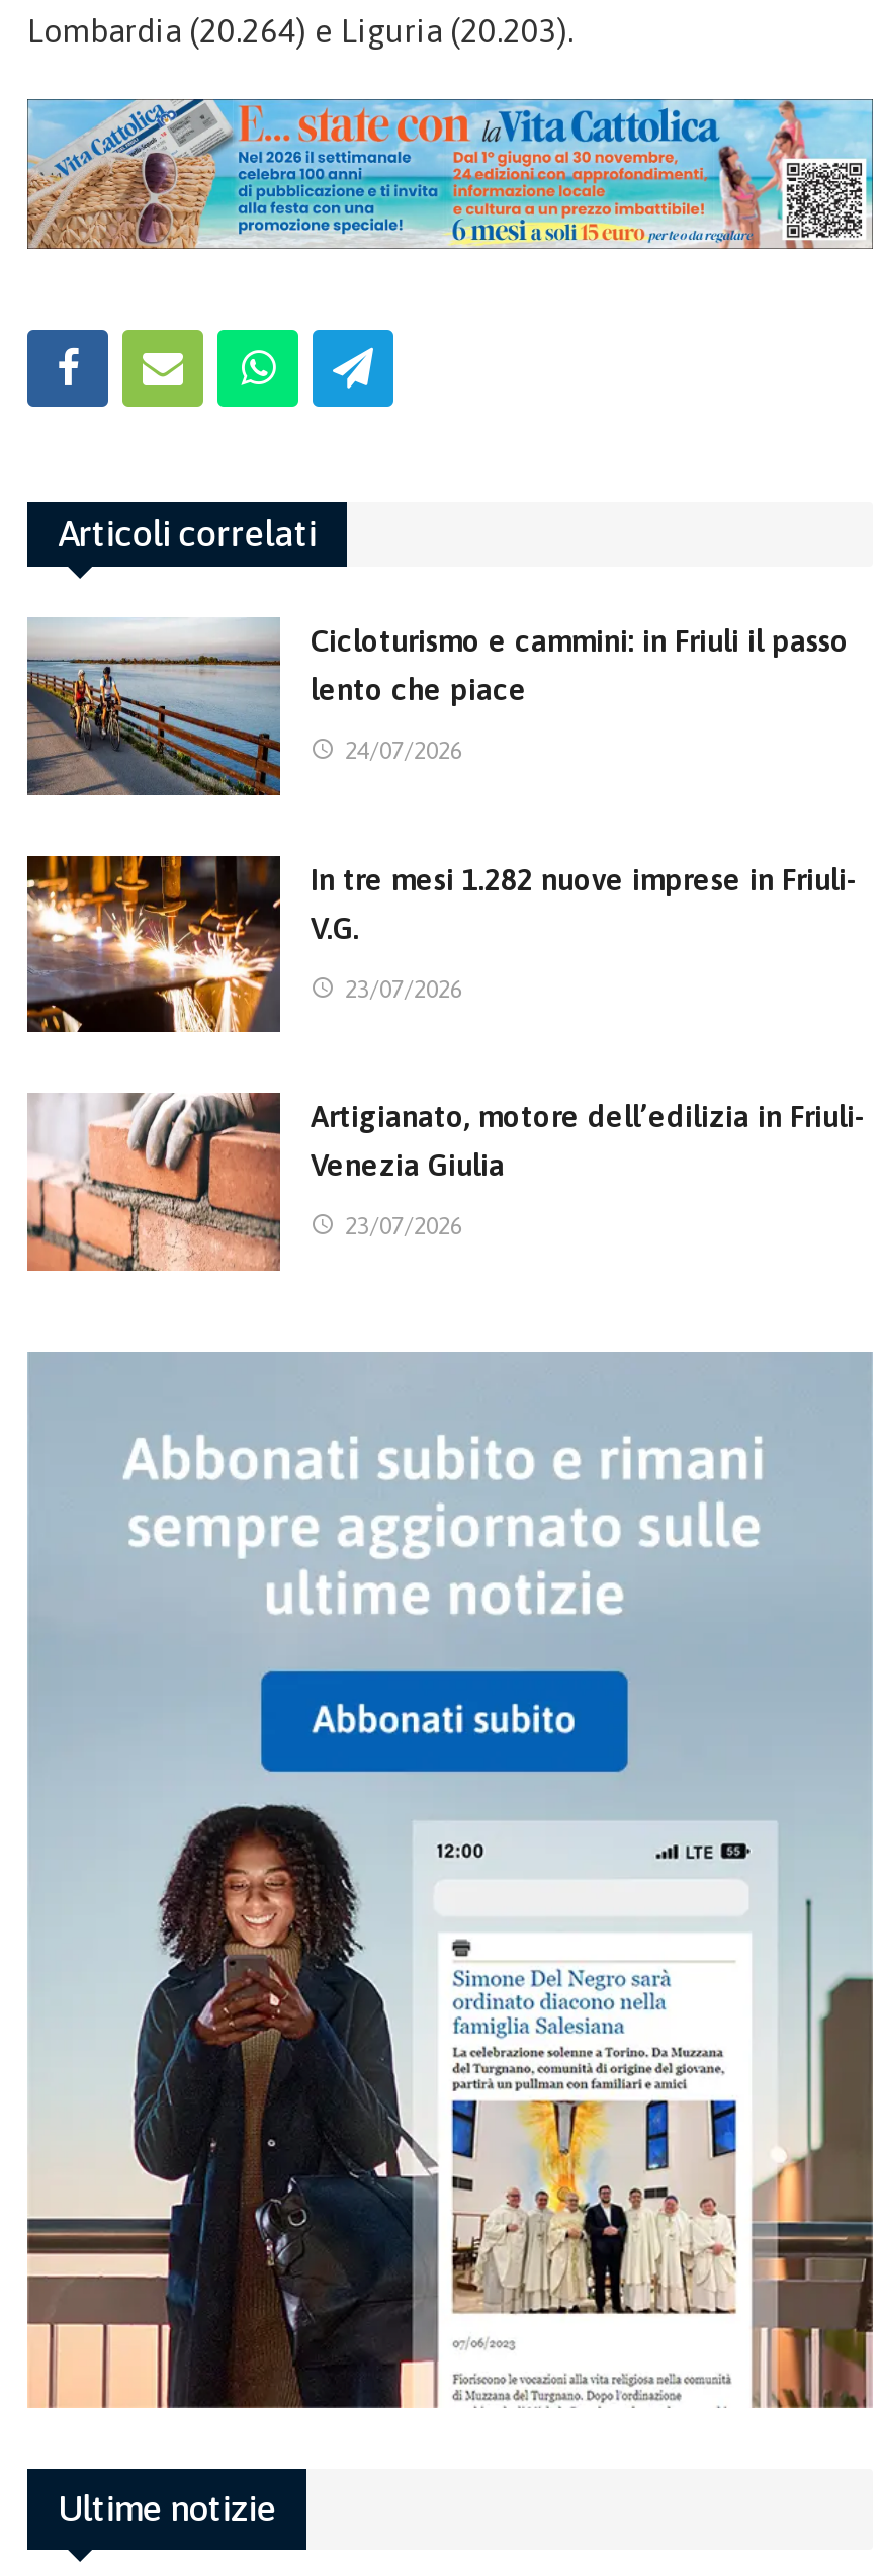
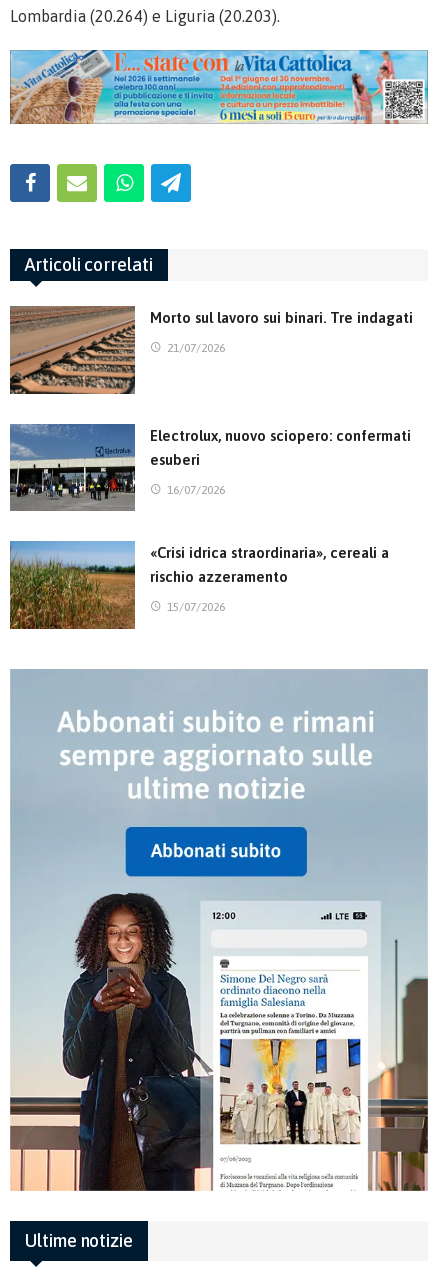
[25,617,849,797] [image] | Cicloturismo e cammini: in Friuli il passo | lento che piace -> [9,305,413,395] [image] | Morto sul lavoro sui binari. Tre indagati
[345,737,462,765] 24/07/2026 -> [167,341,225,355] 21/07/2026
[25,854,859,1034] [image] | In tre mesi 1.282 nuove imprese in Friuli- | V.G. -> [9,423,411,511] [image] | Electrolux, nuovo sciopero: confermati | esuberi
[345,975,462,1003] 23/07/2026 -> [167,483,225,497] 16/07/2026
[25,1091,867,1273] [image] | Artigianato, motore dell’edilizia in Friuli- | Venezia Giulia -> [9,540,389,630] [image] | «Crisi idrica straordinaria», cereali a | rischio azzeramento
[345,1213,462,1241] 23/07/2026 -> [167,600,225,614] 15/07/2026

